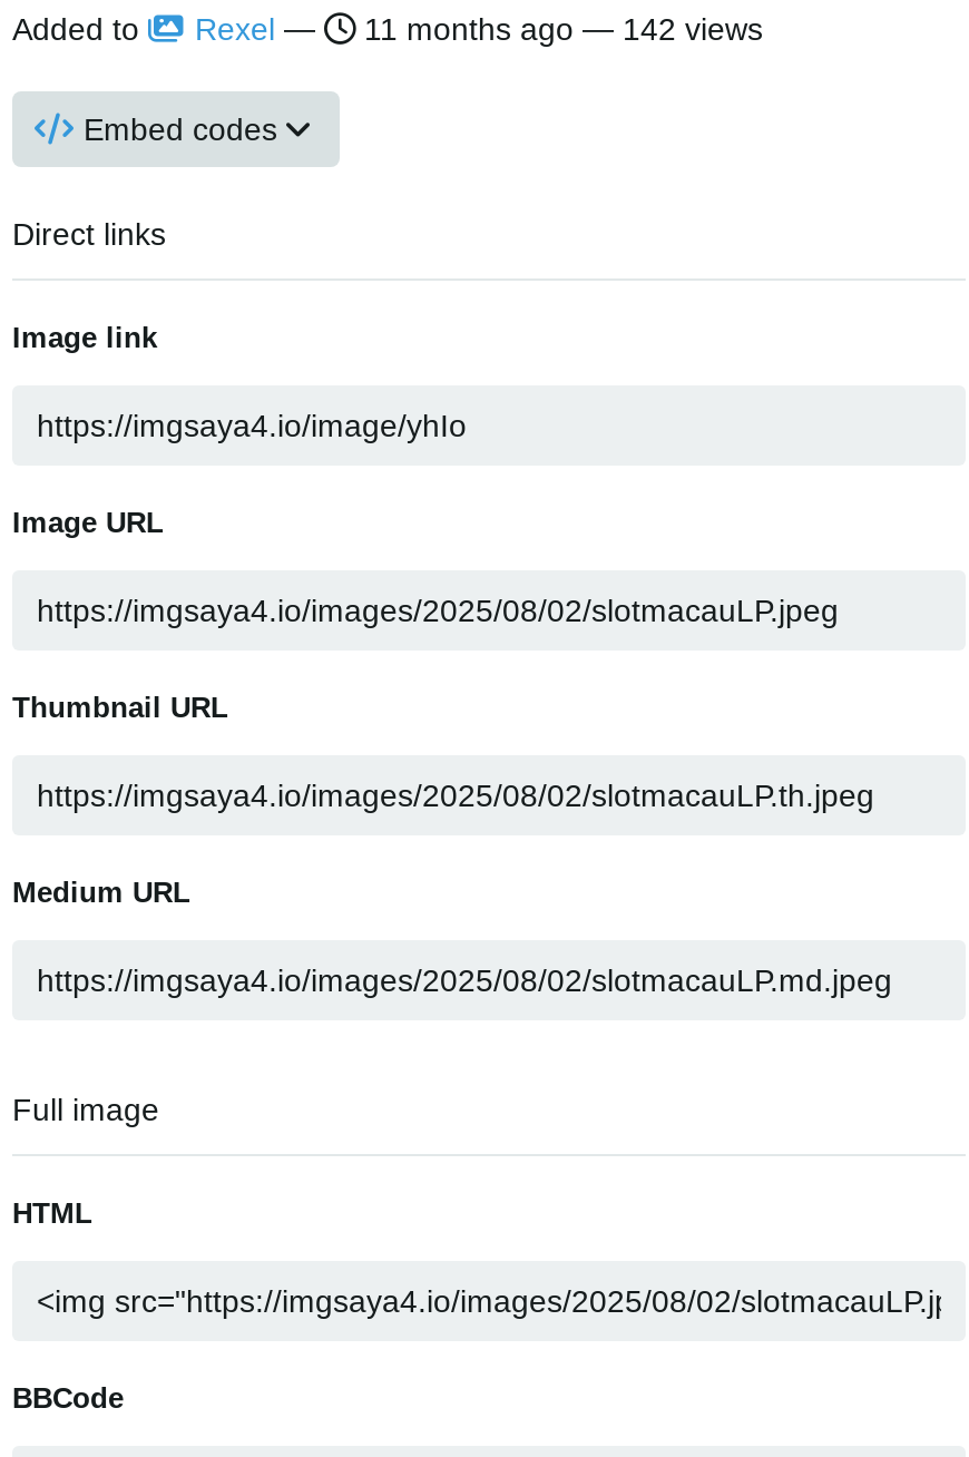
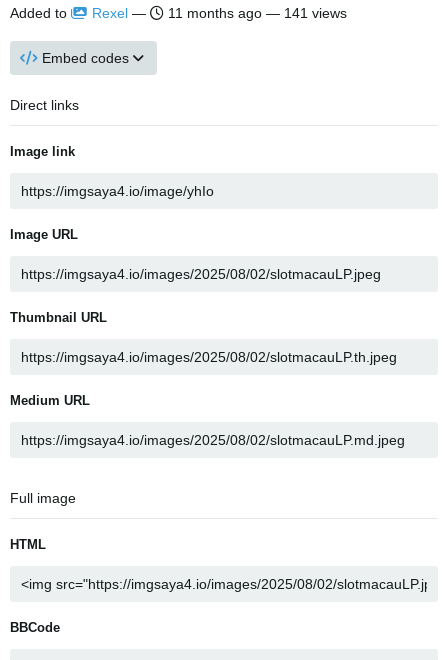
[364,11,763,47] 11 months ago — 142 views -> [168,5,347,21] 11 months ago — 141 views

